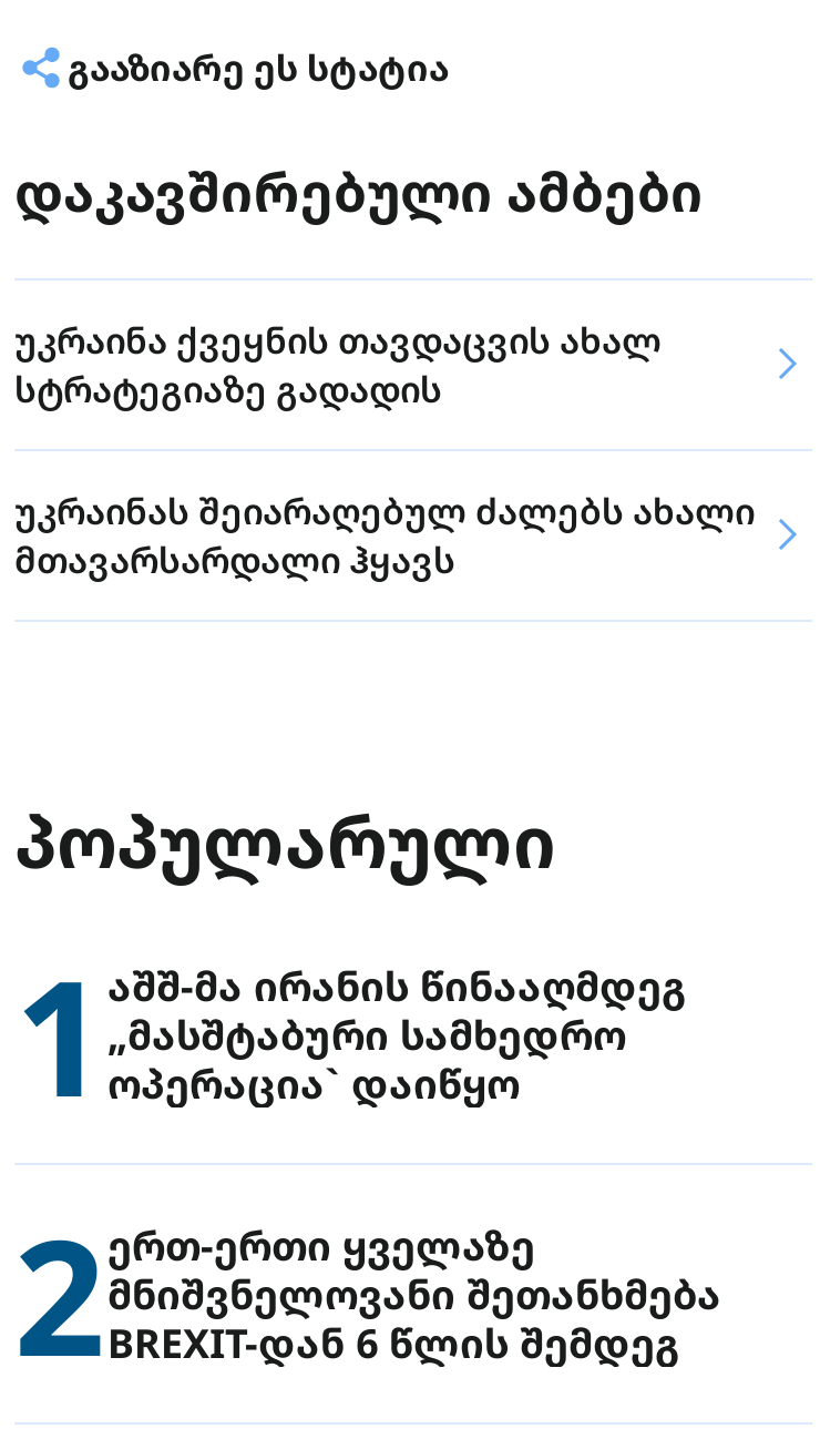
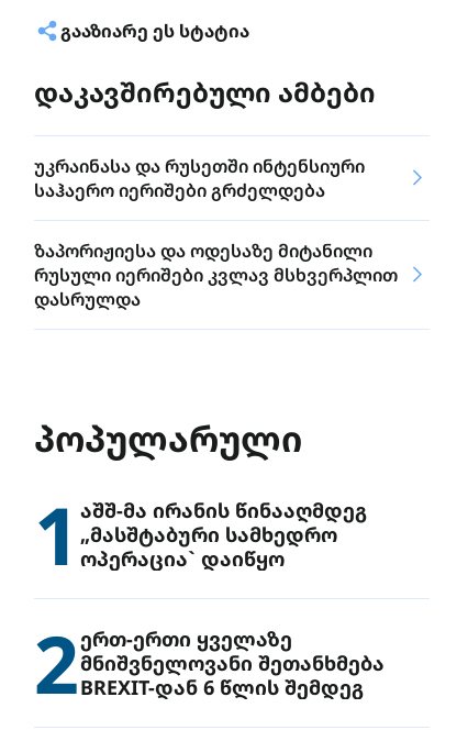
[14,316,662,414] უკრაინა ქვეყნის თავდაცვის ახალ | სტრატეგიაზე გადადის -> [34,154,365,202] უკრაინასა და რუსეთში ინტენსიური | საჰაერო იერიშები გრძელდება
[14,487,755,584] უკრაინას შეიარაღებულ ძალებს ახალი | მთავარსარდალი ჰყავს -> [34,239,398,311] ზაპორიჟიესა და ოდესაზე მიტანილი | რუსული იერიშები კვლავ მსხვერპლით | დასრულდა

